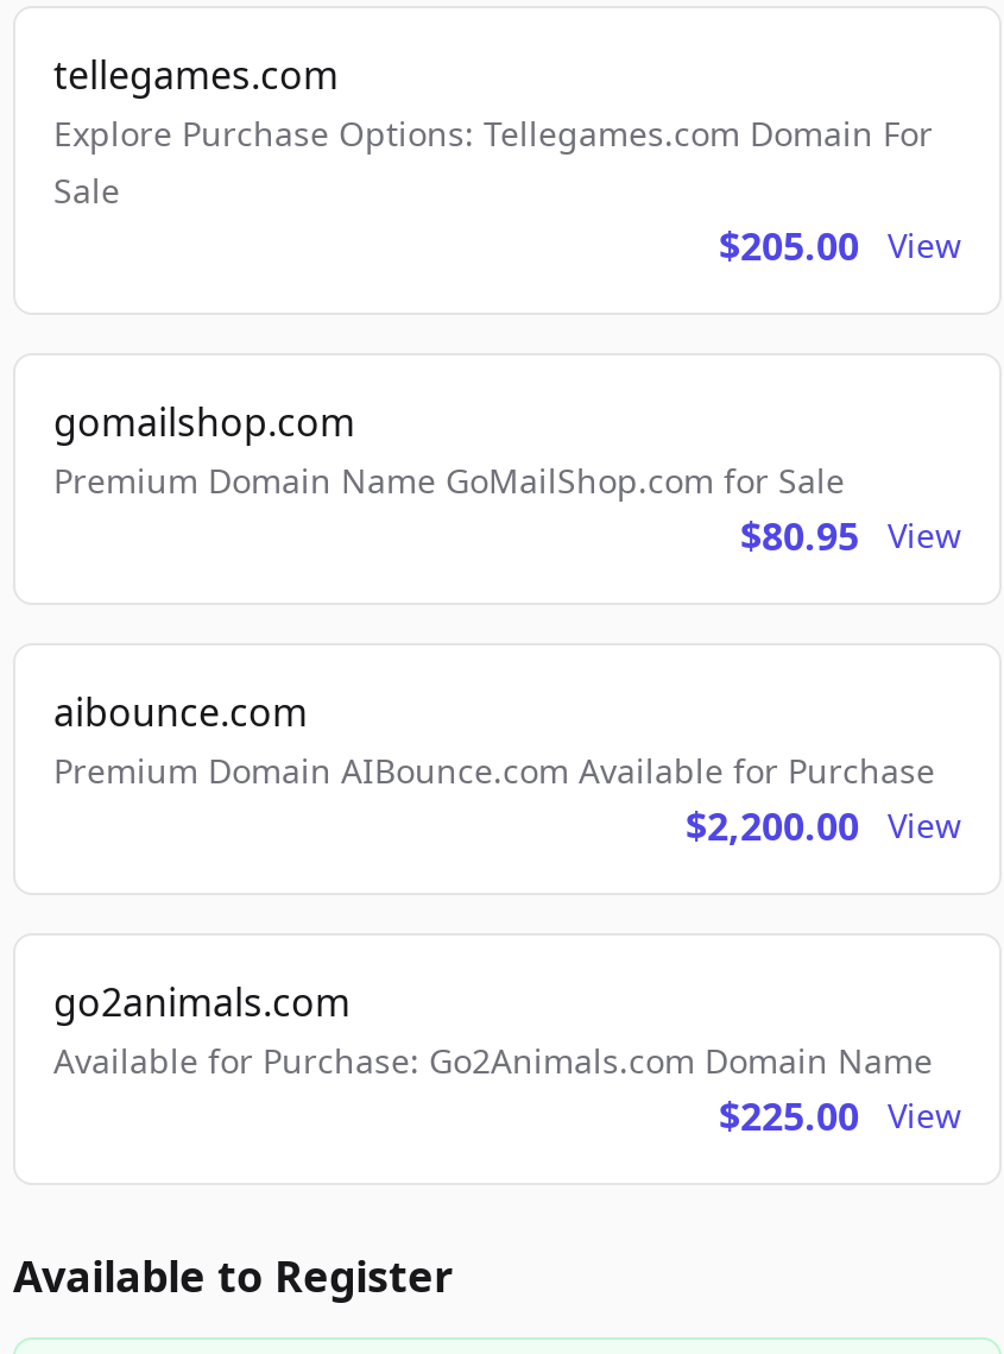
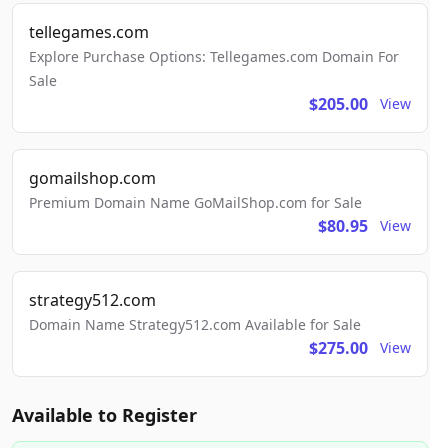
[53,686,961,1143] aibounce.com | Premium Domain AIBounce.com Available for Purchase | $2,200.00 | View | go2animals.com | Available for Purchase: Go2Animals.com Domain Name | $225.00 -> [29,289,368,359] strategy512.com | Domain Name Strategy512.com Available for Sale | $275.00

